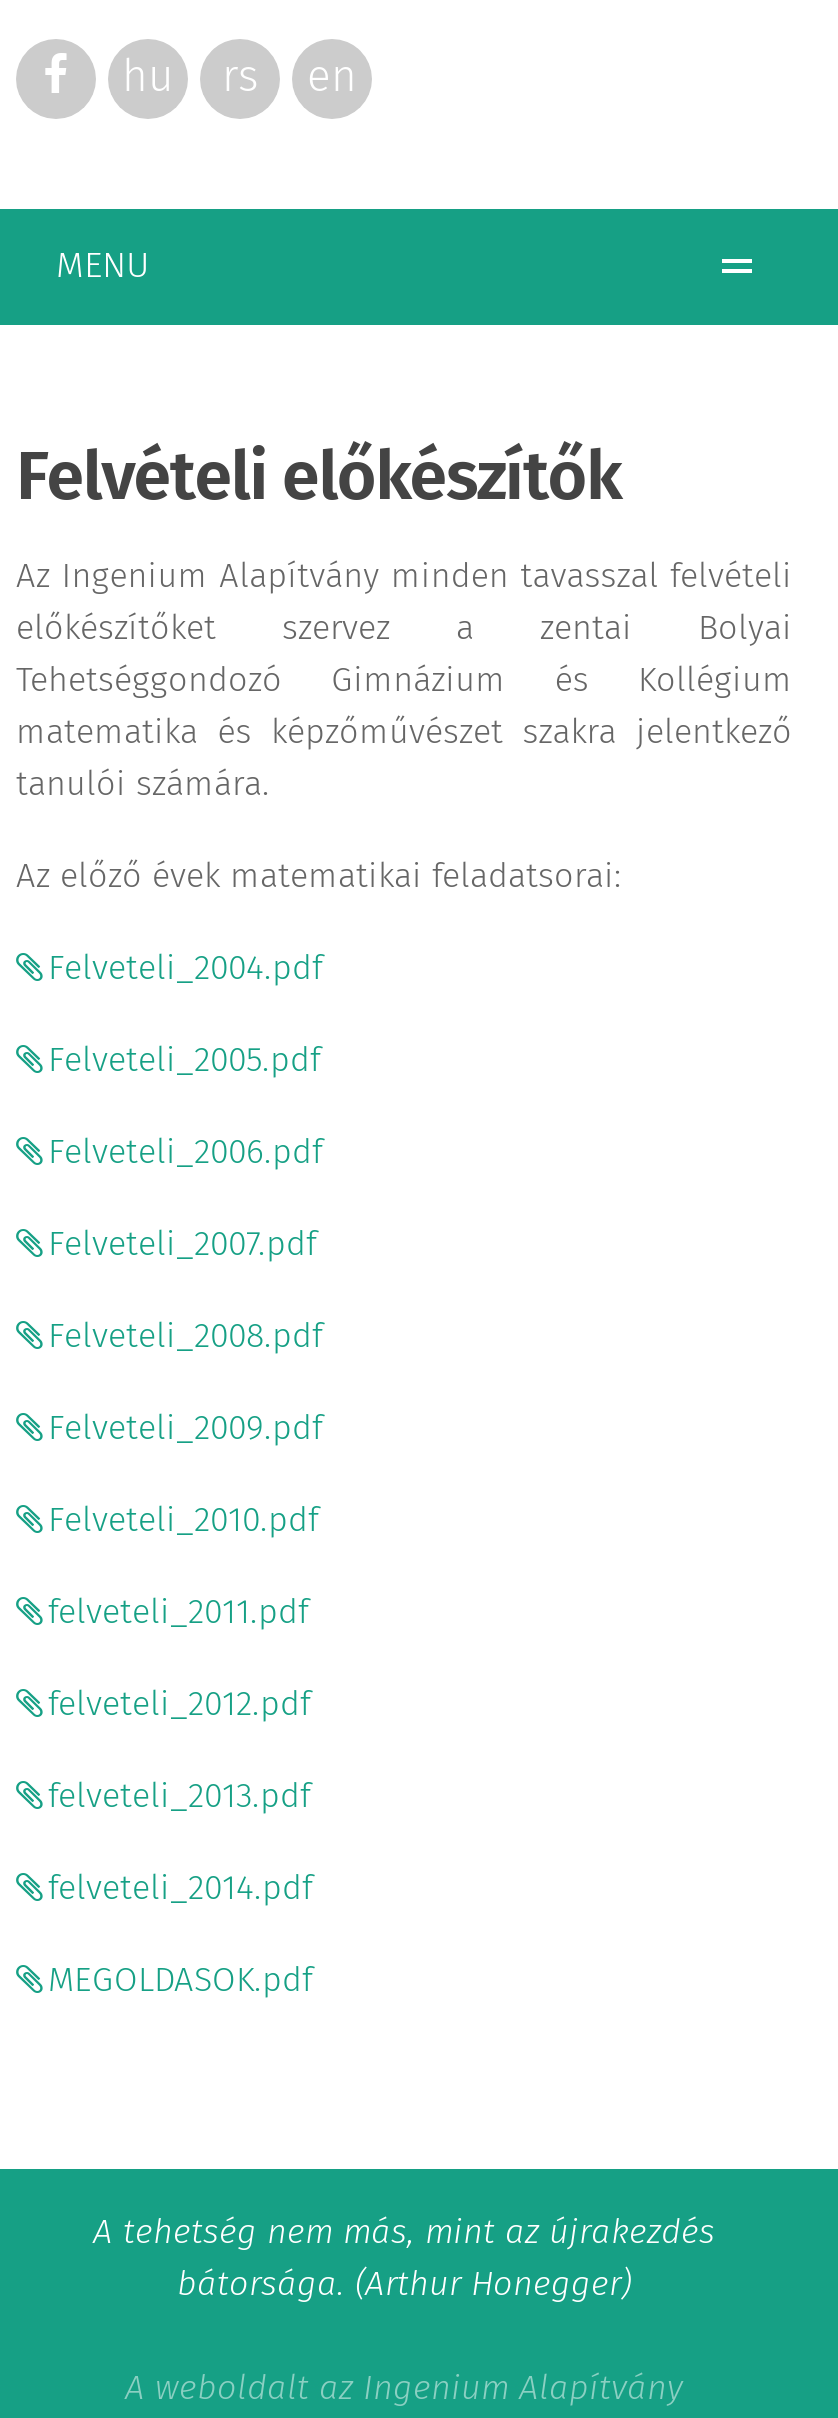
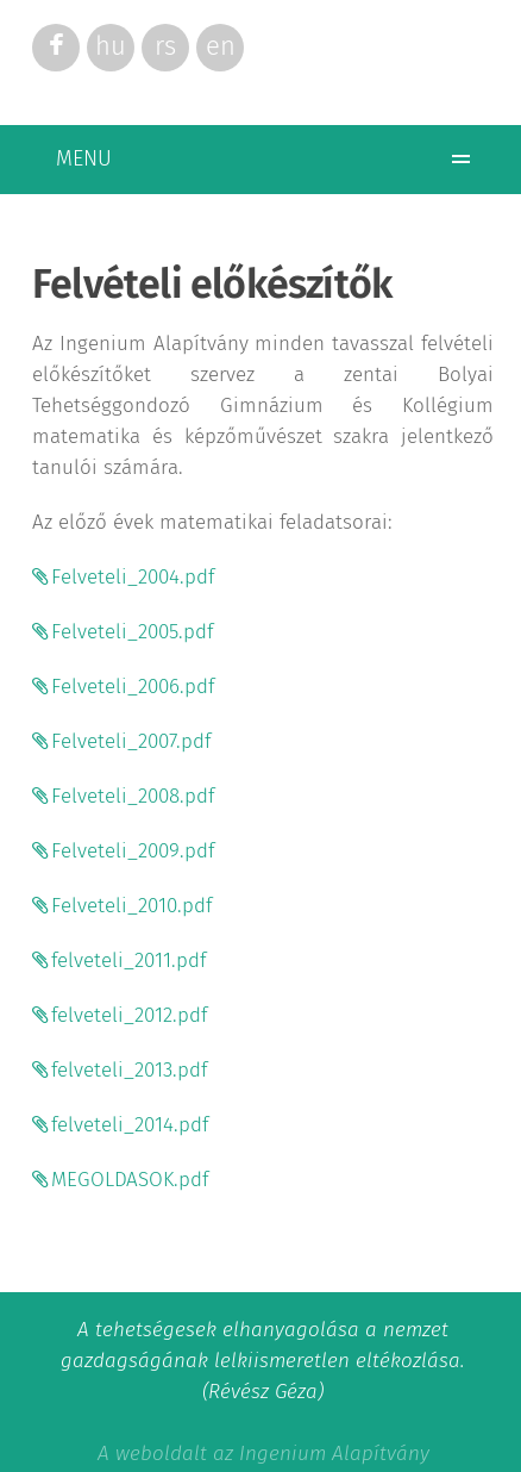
[93,2218,715,2304] A tehetség nem más, mint az újrakezdés | bátorsága. (Arthur Honegger) -> [61,1321,465,1403] A tehetségesek elhanyagolása a nemzet | gazdagságának lelkiismeretlen eltékozlása. | (Révész Géza)

